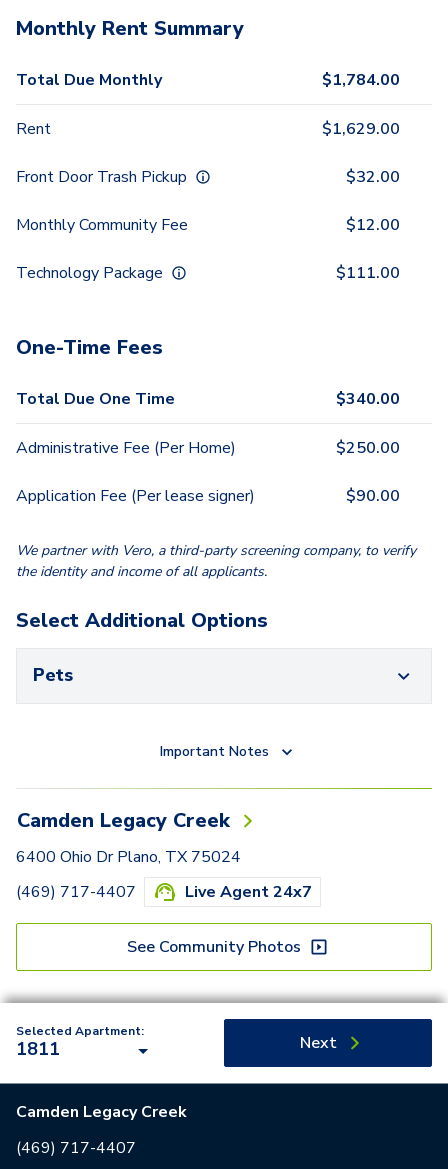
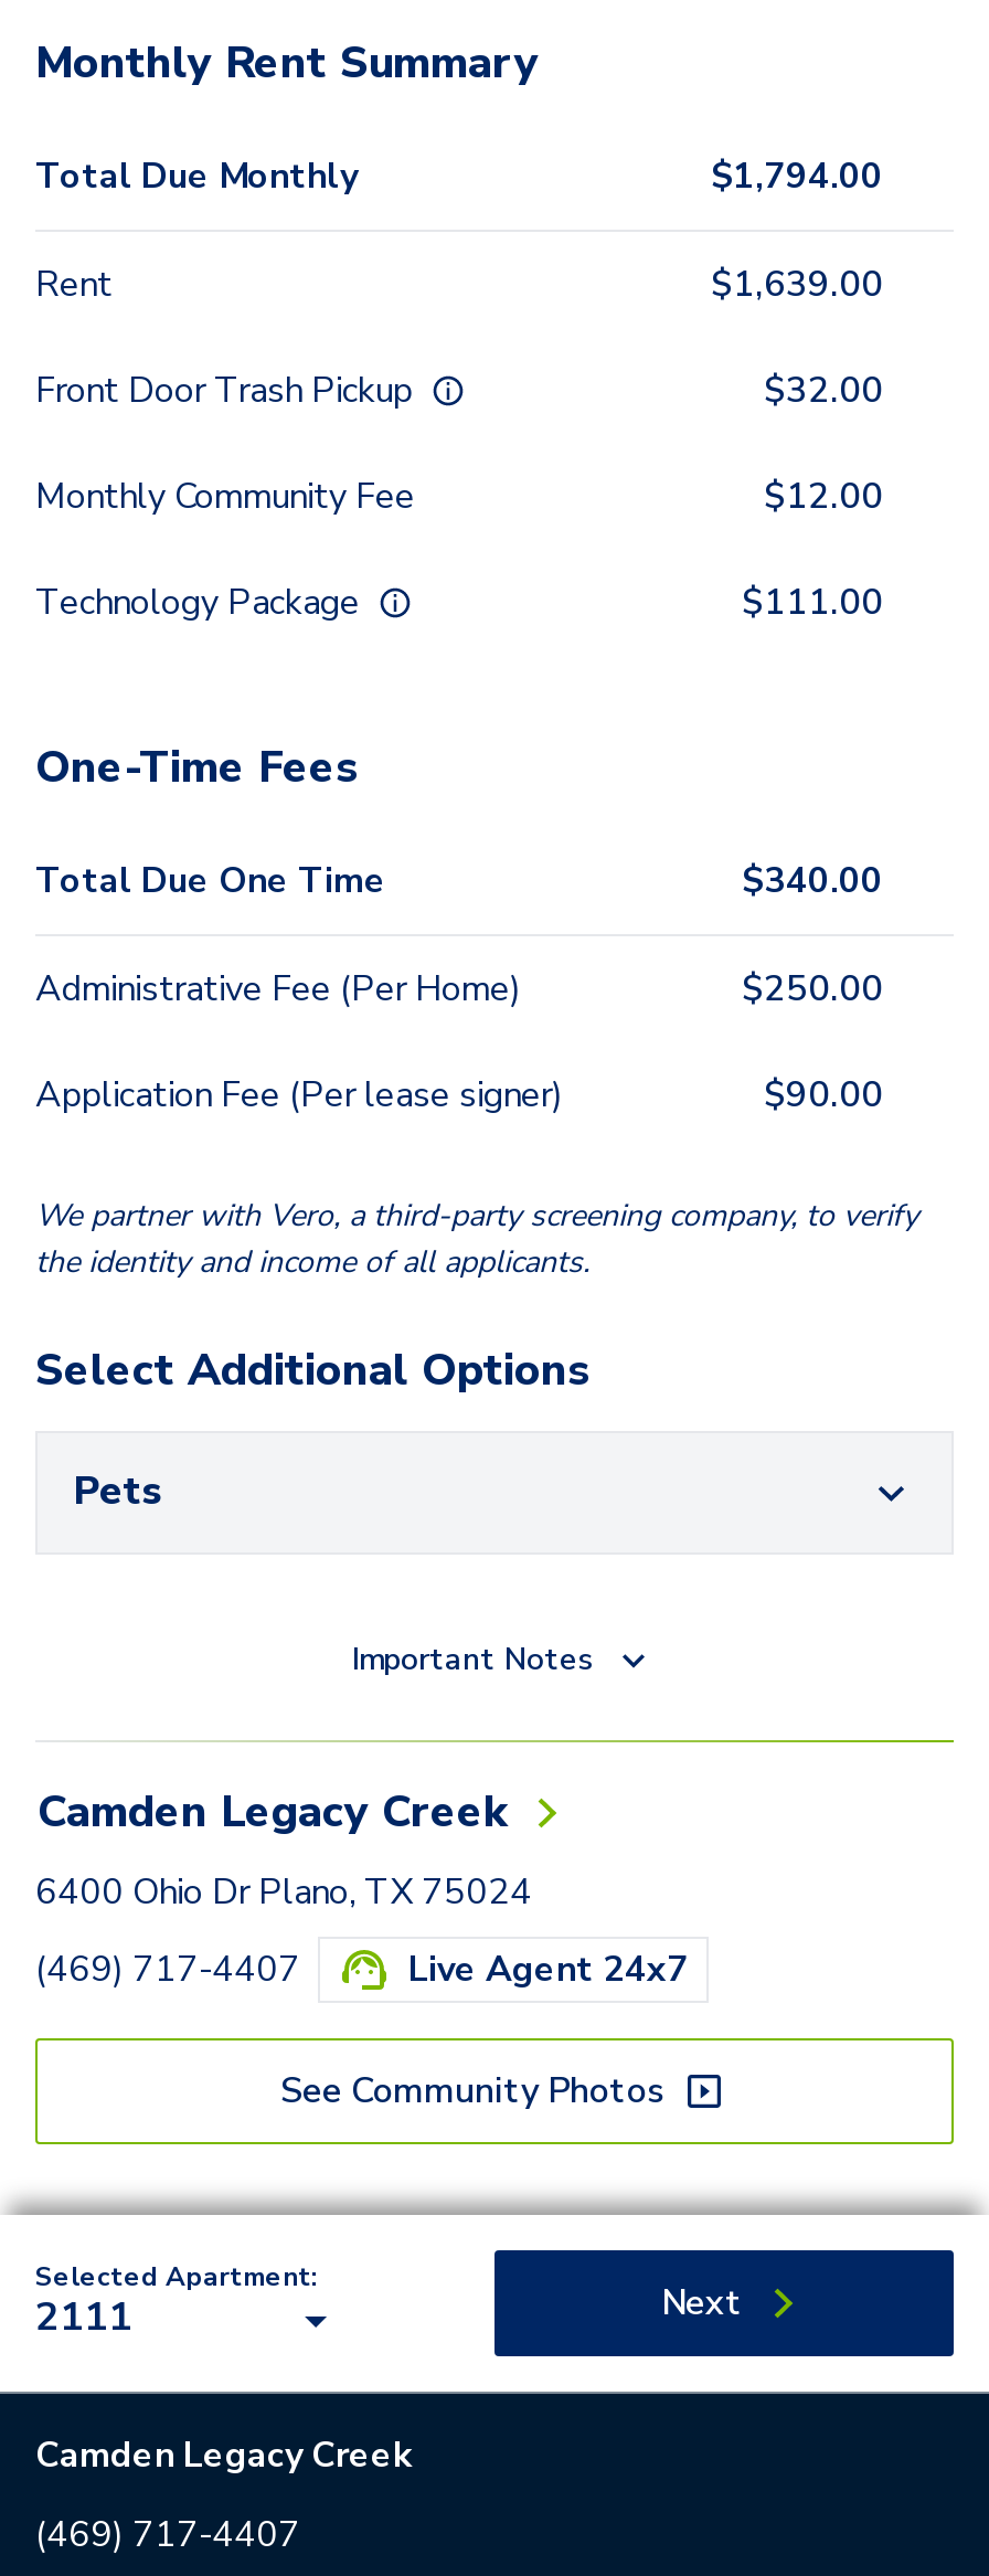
[322,69,400,91] $1,784.00 -> [711,152,883,200] $1,794.00
[322,118,400,140] $1,629.00 -> [711,260,883,309] $1,639.00
[16,1037,60,1061] 1811 -> [35,2291,132,2344] 2111

